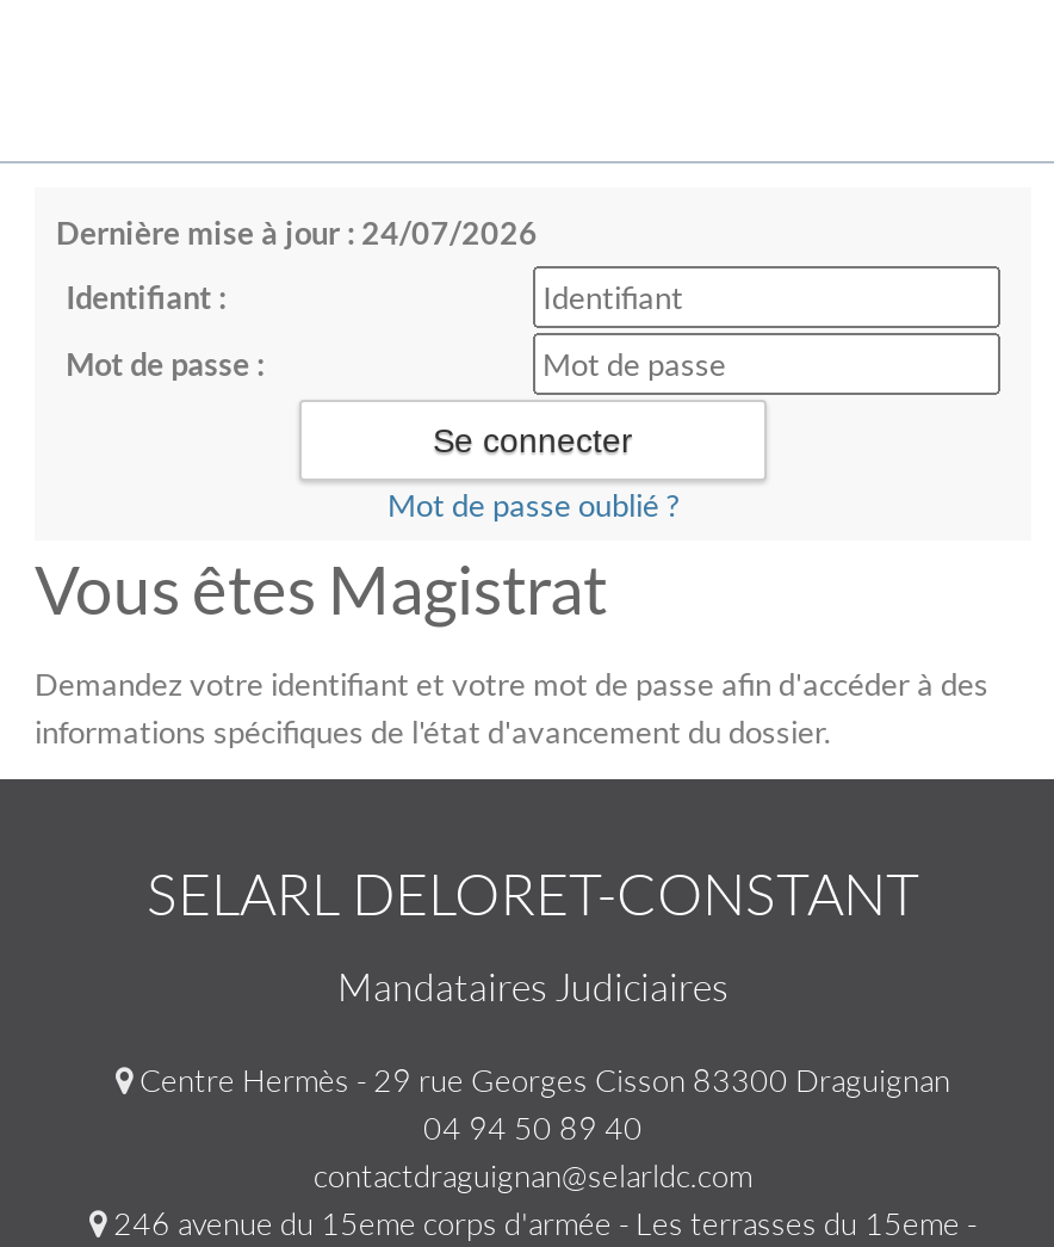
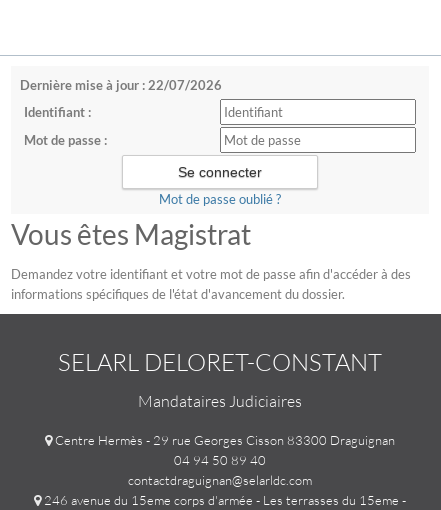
[56,214,538,252] Dernière mise à jour : 24/07/2026 -> [20,77,222,93] Dernière mise à jour : 22/07/2026

